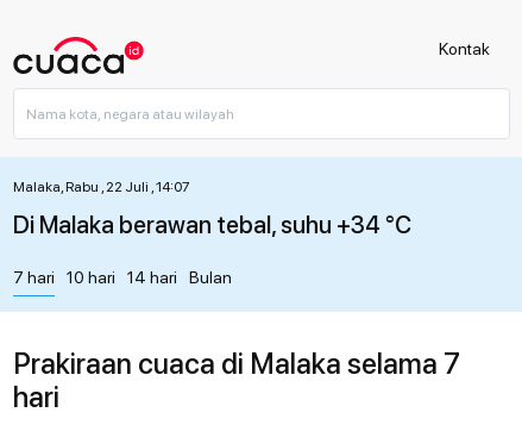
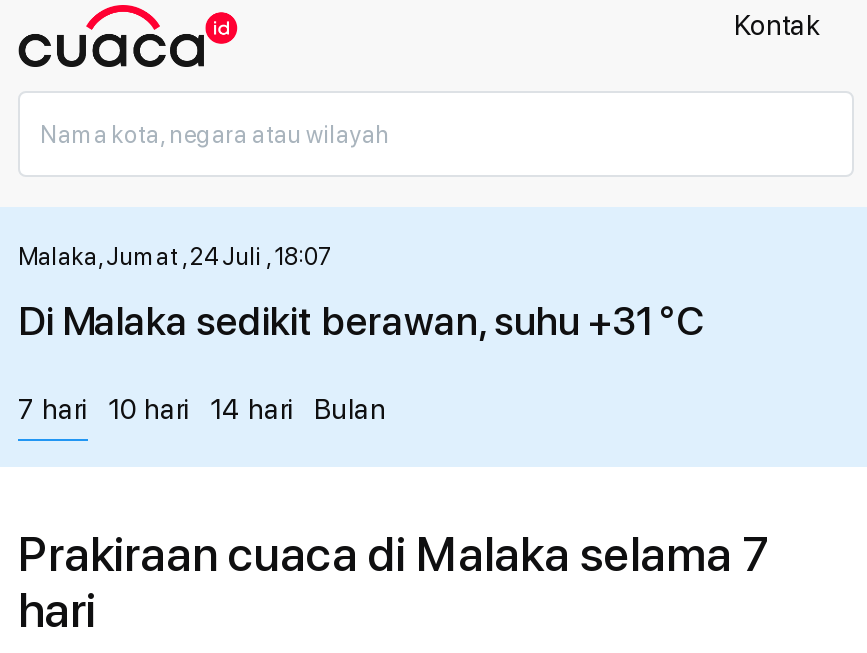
[13,179,190,195] Malaka, Rabu , 22 Juli , 14:07 -> [18,243,332,271] Malaka, Jumat , 24 Juli , 18:07
[13,211,411,239] Di Malaka berawan tebal, suhu +34 °C -> [18,297,704,345] Di Malaka sedikit berawan, suhu +31 °C

